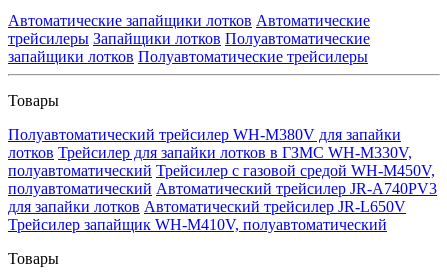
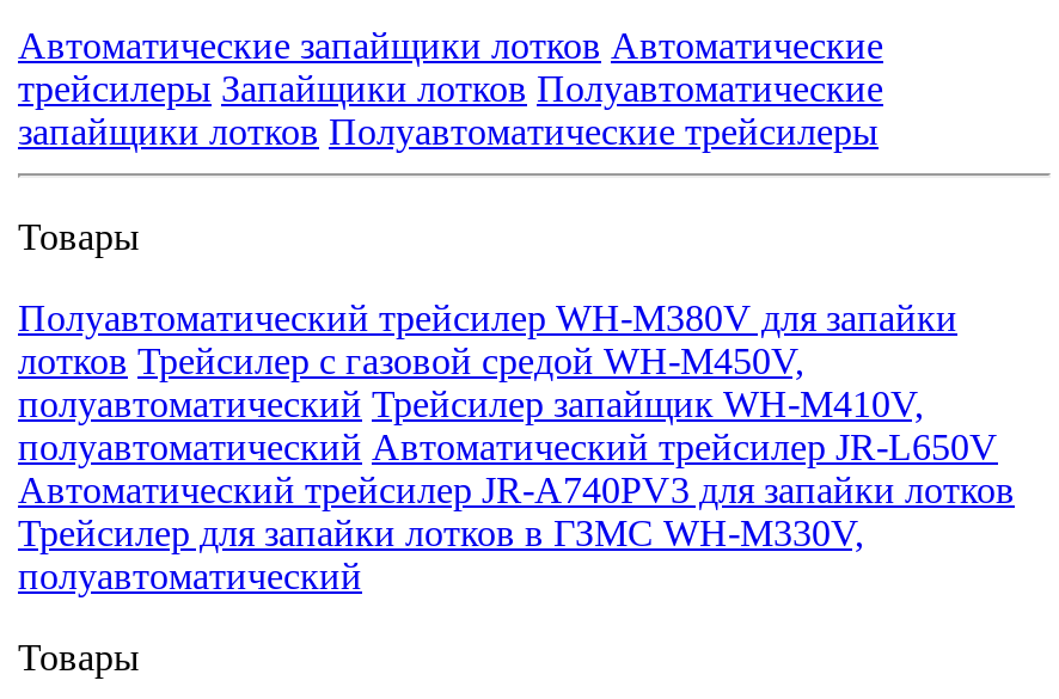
[8,144,437,233] лотков Трейсилер для запайки лотков в ГЗМС WH-M330V, | полуавтоматический Трейсилер с газовой средой WH-M450V, | полуавтоматический Автоматический трейсилер JR-A740PV3 | для запайки лотков Автоматический трейсилер JR-L650V | Трейсилер запайщик WH-M410V, полуавтоматический -> [18,341,1015,596] лотков Трейсилер с газовой средой WH-M450V, | полуавтоматический Трейсилер запайщик WH-M410V, | полуавтоматический Автоматический трейсилер JR-L650V | Автоматический трейсилер JR-A740PV3 для запайки лотков | Трейсилер для запайки лотков в ГЗМС WH-M330V, | полуавтоматический

